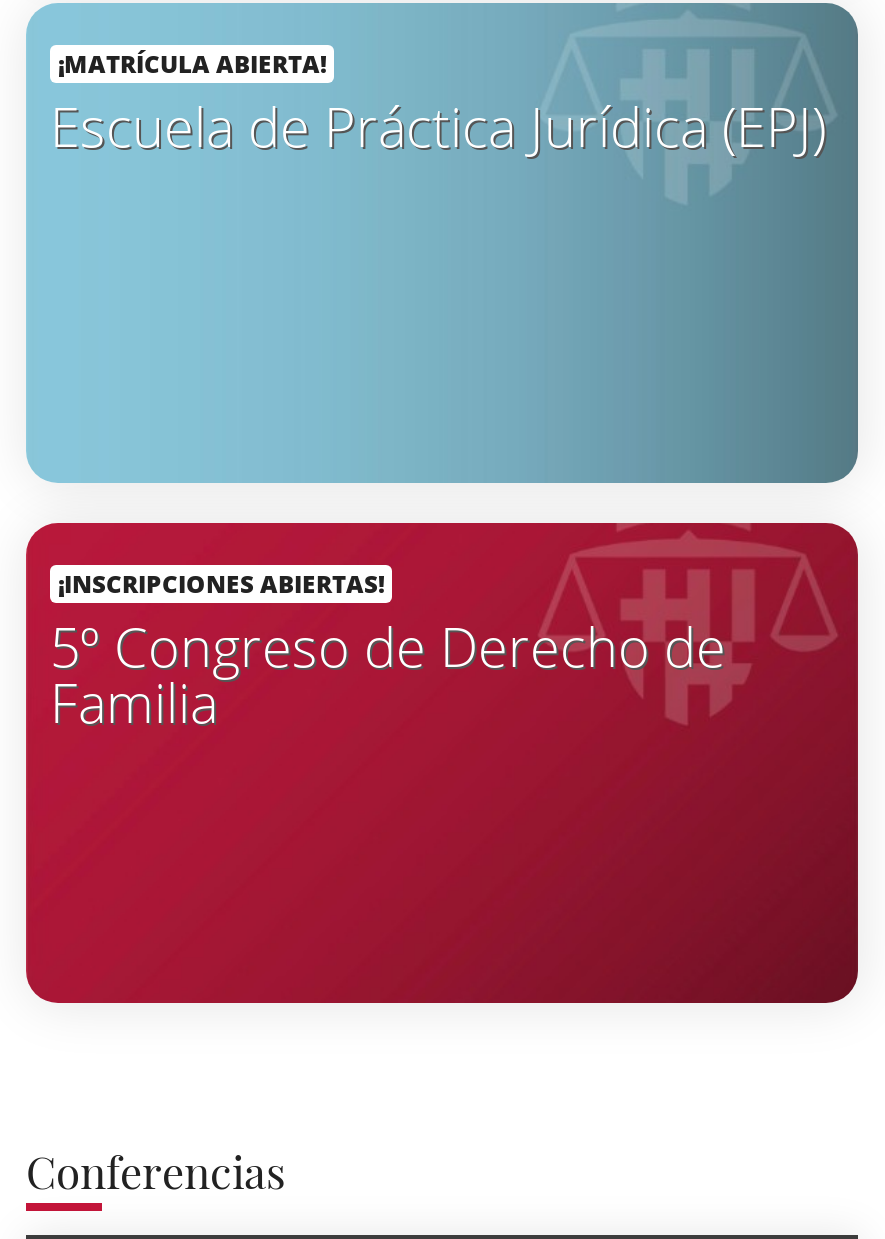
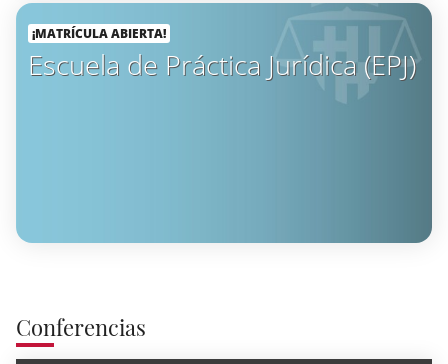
[24,521,860,1005] [image] | ¡INSCRIPCIONES ABIERTAS! | 5º Congreso de Derecho de | Familia -> none

